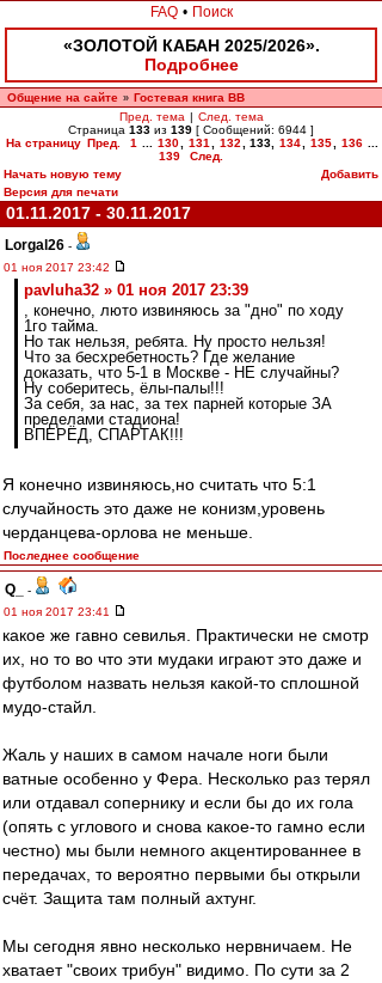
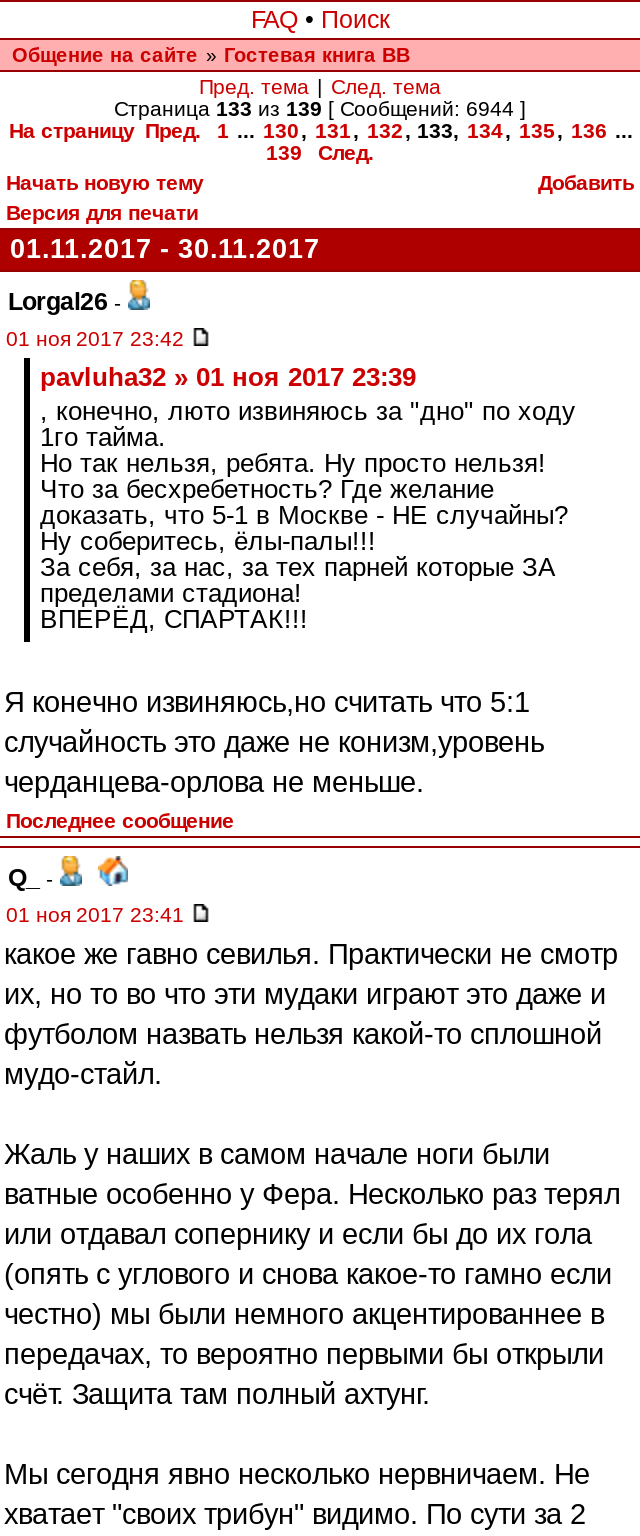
[63,36,319,74] «ЗОЛОТОЙ КАБАН 2025/2026». | Подробнее -> none

